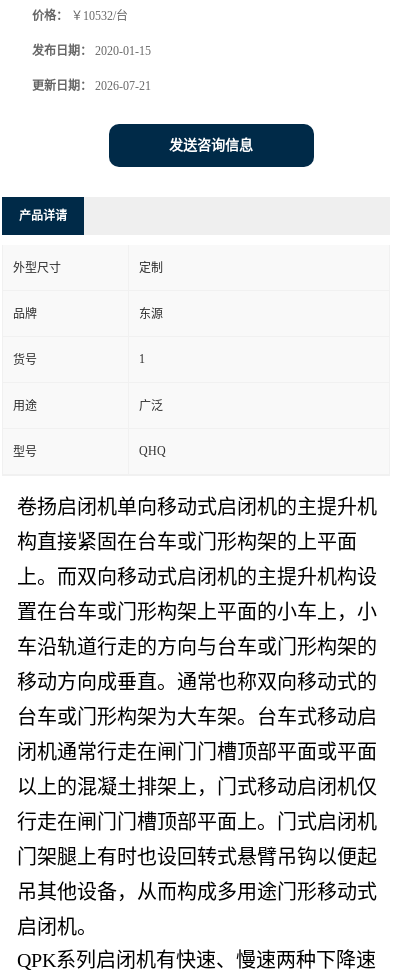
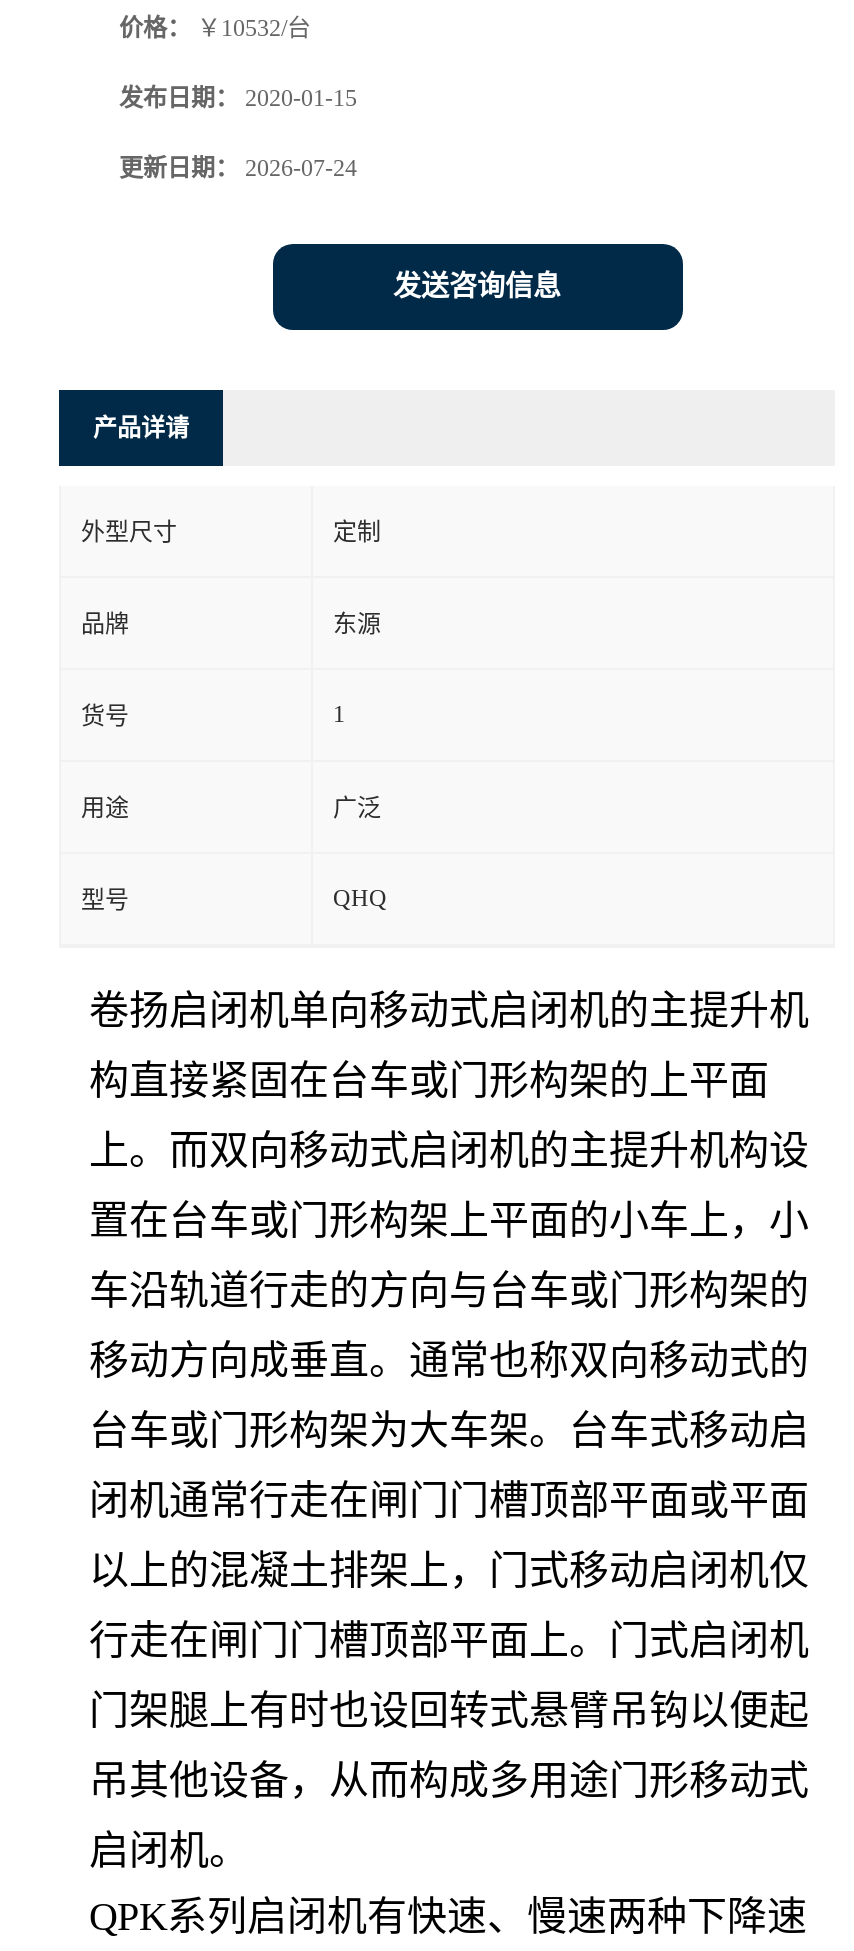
[32,79,151,93] 更新日期：2026-07-21 -> [119,154,357,182] 更新日期：2026-07-24

